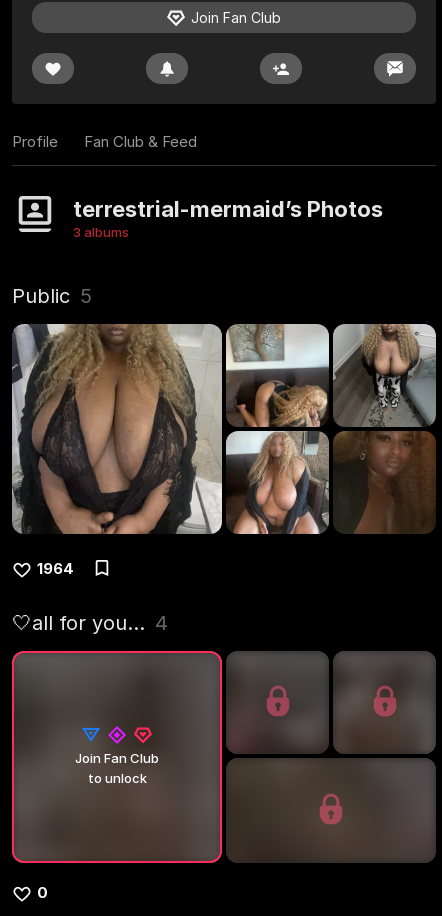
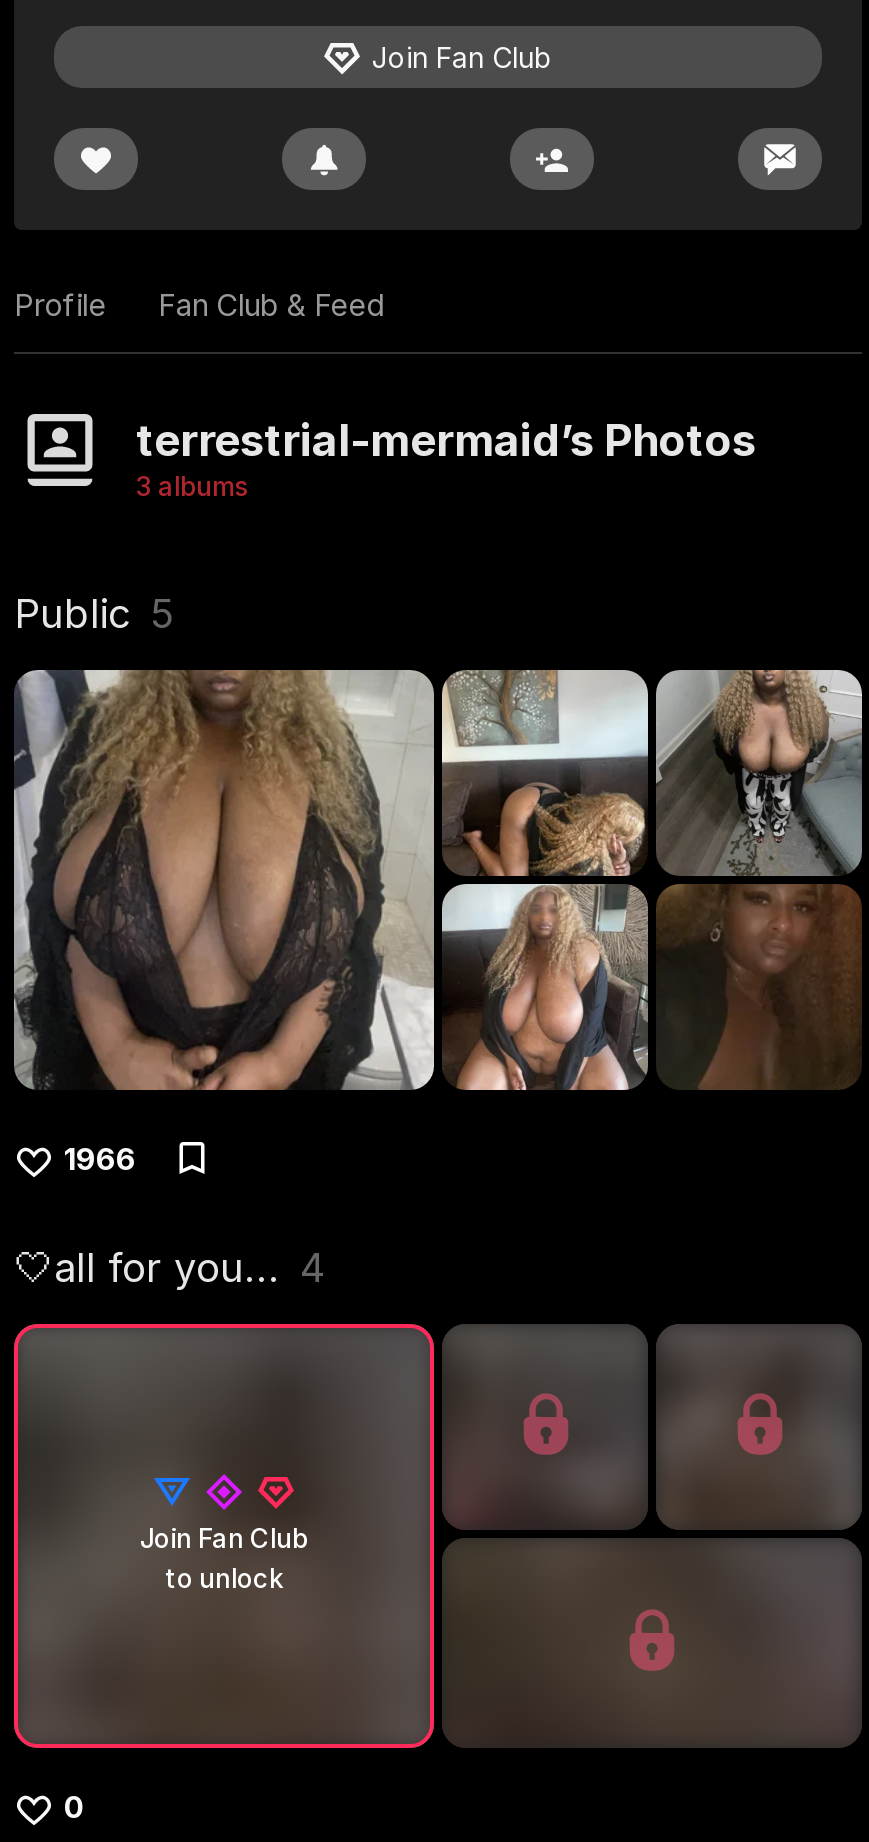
[37,559,74,578] 1964 -> [64,1139,136,1177] 1966

